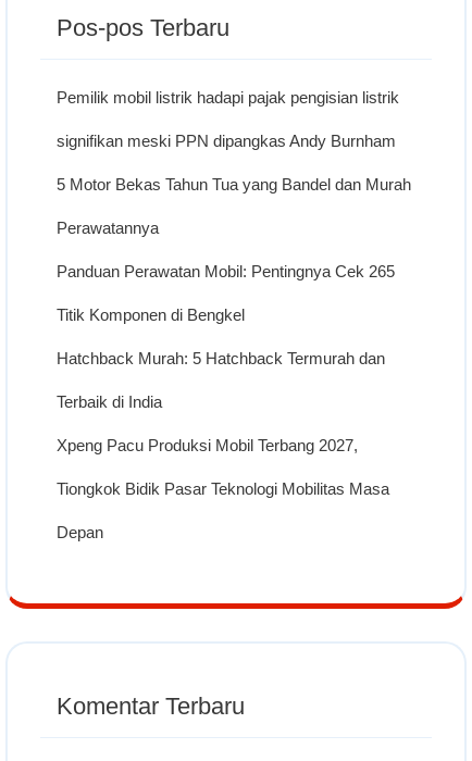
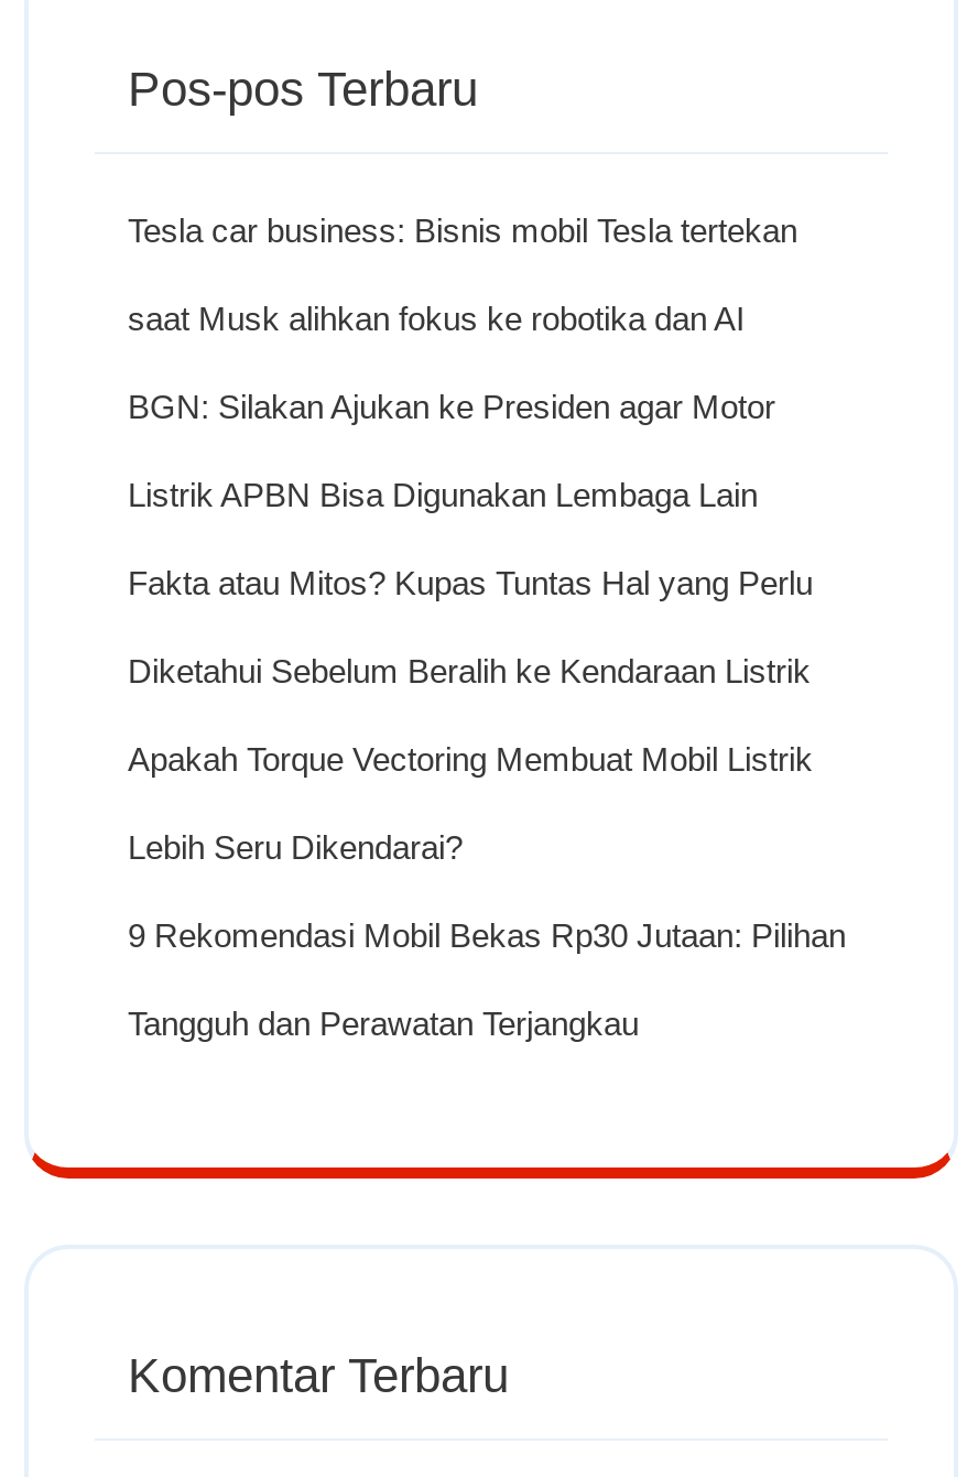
[57,88,411,541] Pemilik mobil listrik hadapi pajak pengisian listrik | signifikan meski PPN dipangkas Andy Burnham | 5 Motor Bekas Tahun Tua yang Bandel dan Murah | Perawatannya | Panduan Perawatan Mobil: Pentingnya Cek 265 | Titik Komponen di Bengkel | Hatchback Murah: 5 Hatchback Termurah dan | Terbaik di India | Xpeng Pacu Produksi Mobil Terbang 2027, | Tiongkok Bidik Pasar Teknologi Mobilitas Masa | Depan -> [128,211,846,1042] Tesla car business: Bisnis mobil Tesla tertekan | saat Musk alihkan fokus ke robotika dan AI | BGN: Silakan Ajukan ke Presiden agar Motor | Listrik APBN Bisa Digunakan Lembaga Lain | Fakta atau Mitos? Kupas Tuntas Hal yang Perlu | Diketahui Sebelum Beralih ke Kendaraan Listrik | Apakah Torque Vectoring Membuat Mobil Listrik | Lebih Seru Dikendarai? | 9 Rekomendasi Mobil Bekas Rp30 Jutaan: Pilihan | Tangguh dan Perawatan Terjangkau

